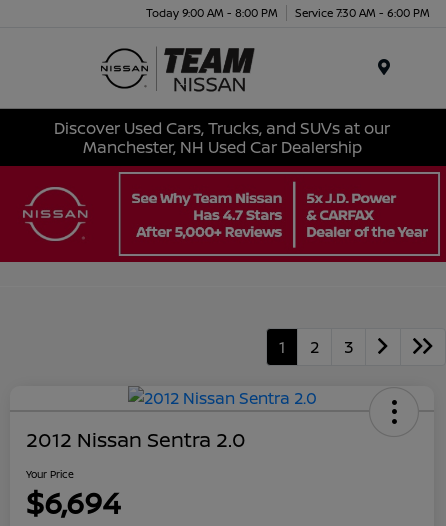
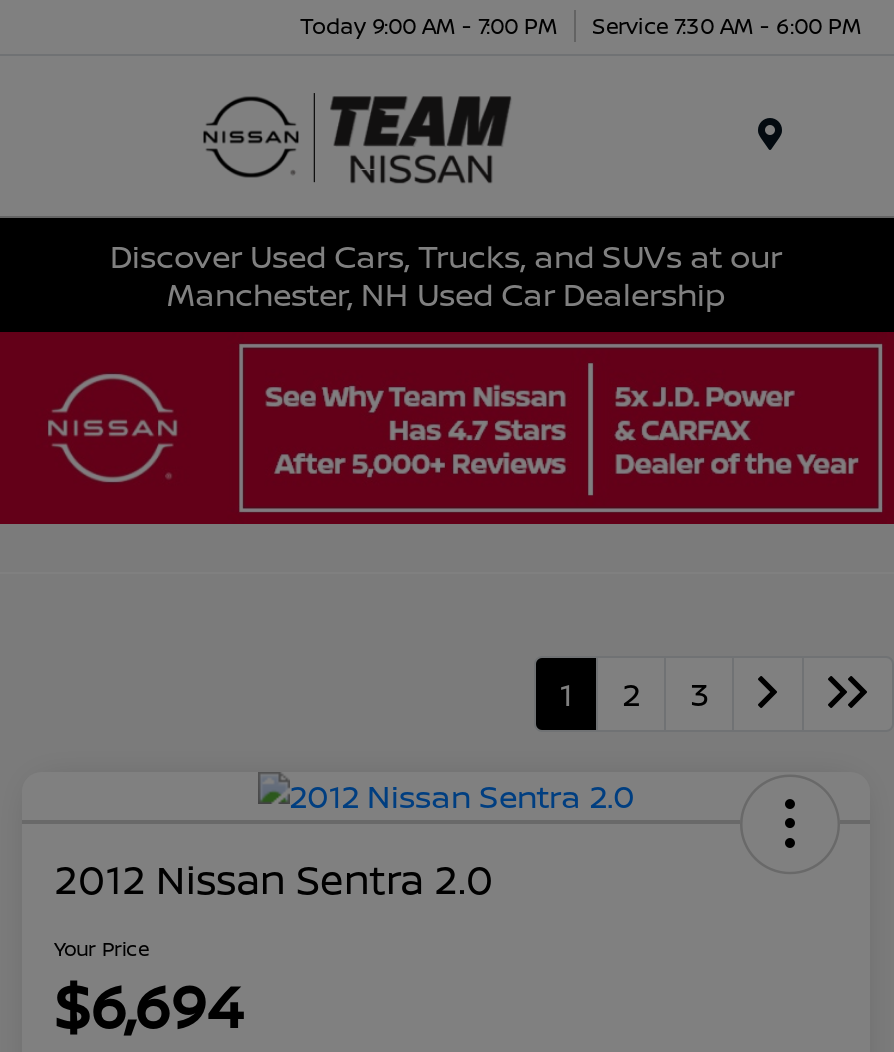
[146,4,430,19] Today 9:00 AM - 8:00 PM Service 7:30 AM - 6:00 PM -> [300,9,862,39] Today 9:00 AM - 7:00 PM Service 7:30 AM - 6:00 PM

